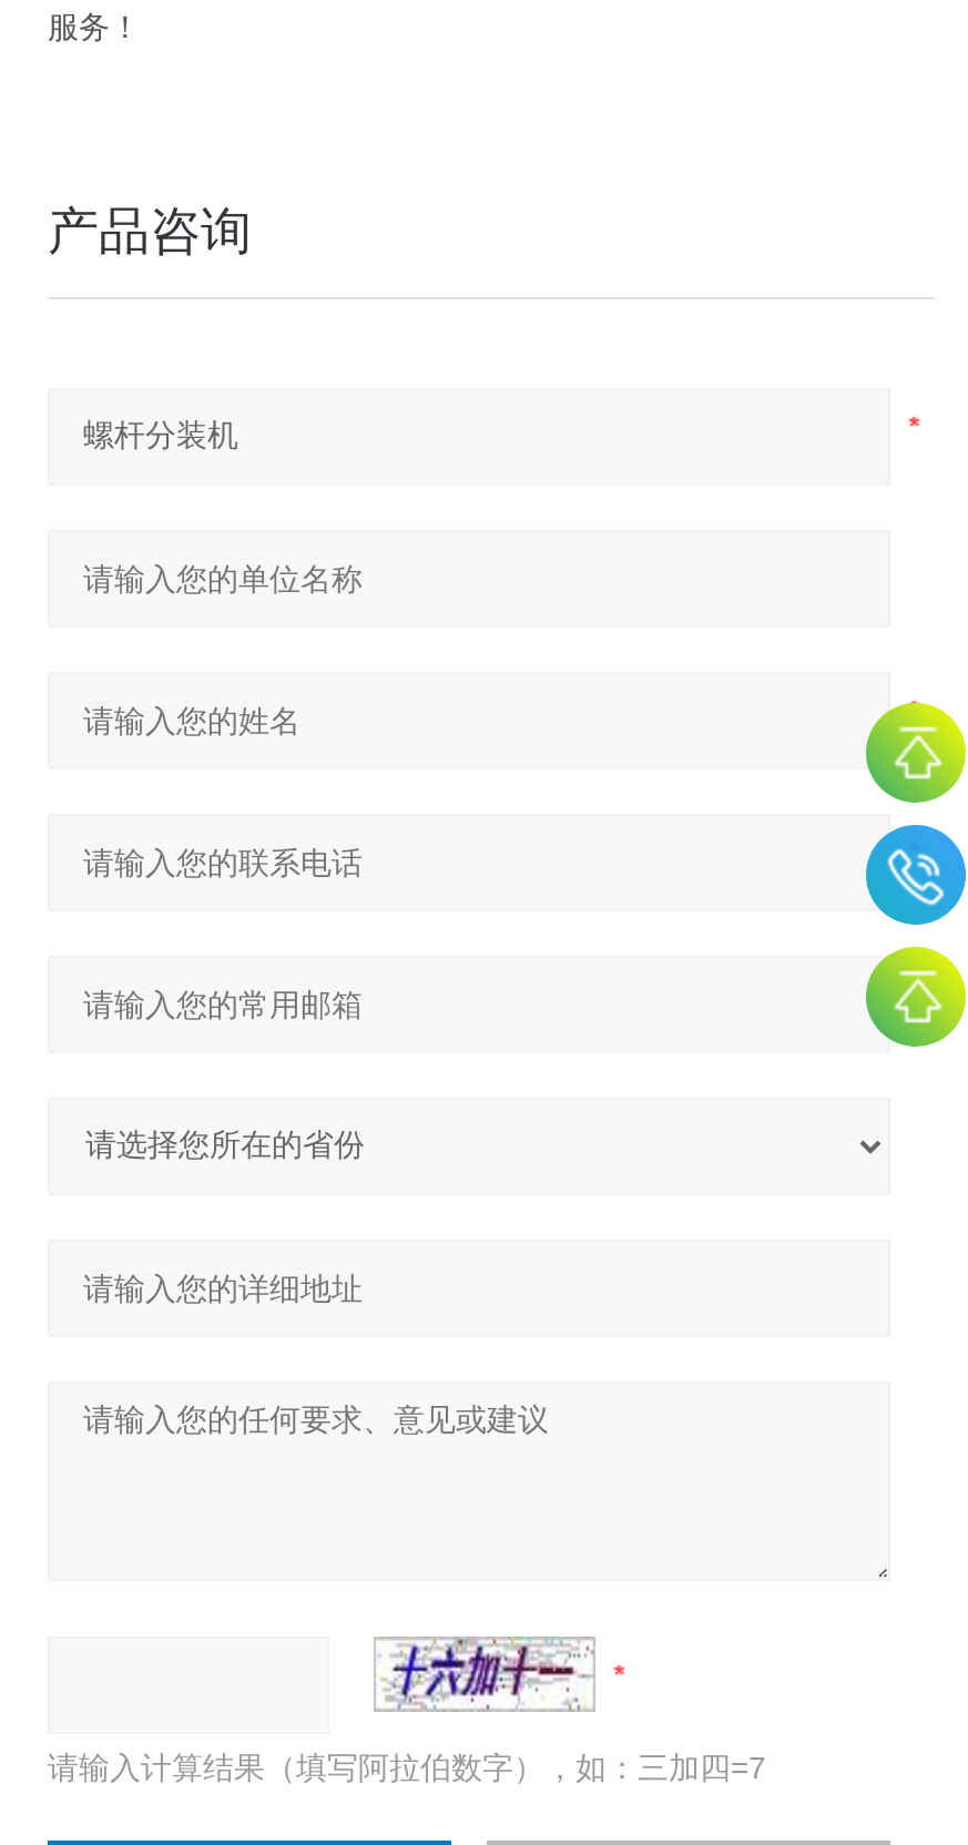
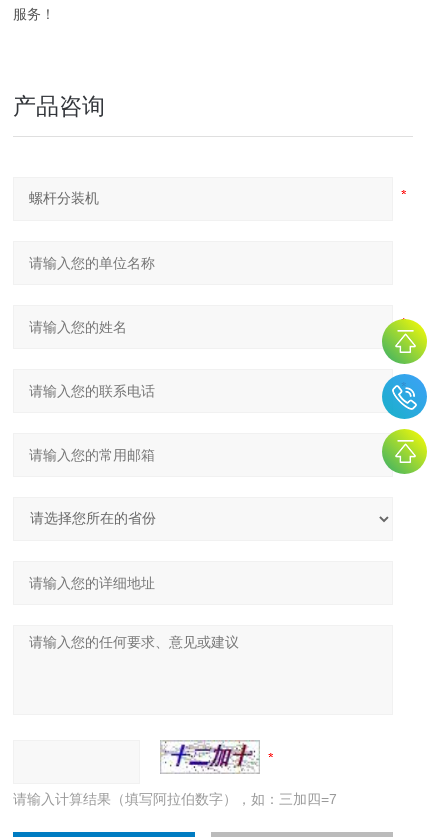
[376,1639,591,1710] [image] -> [160,741,259,773] [image]

